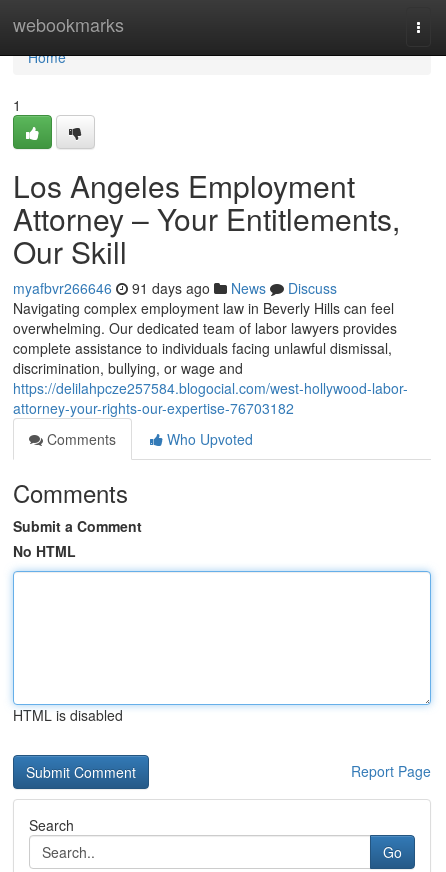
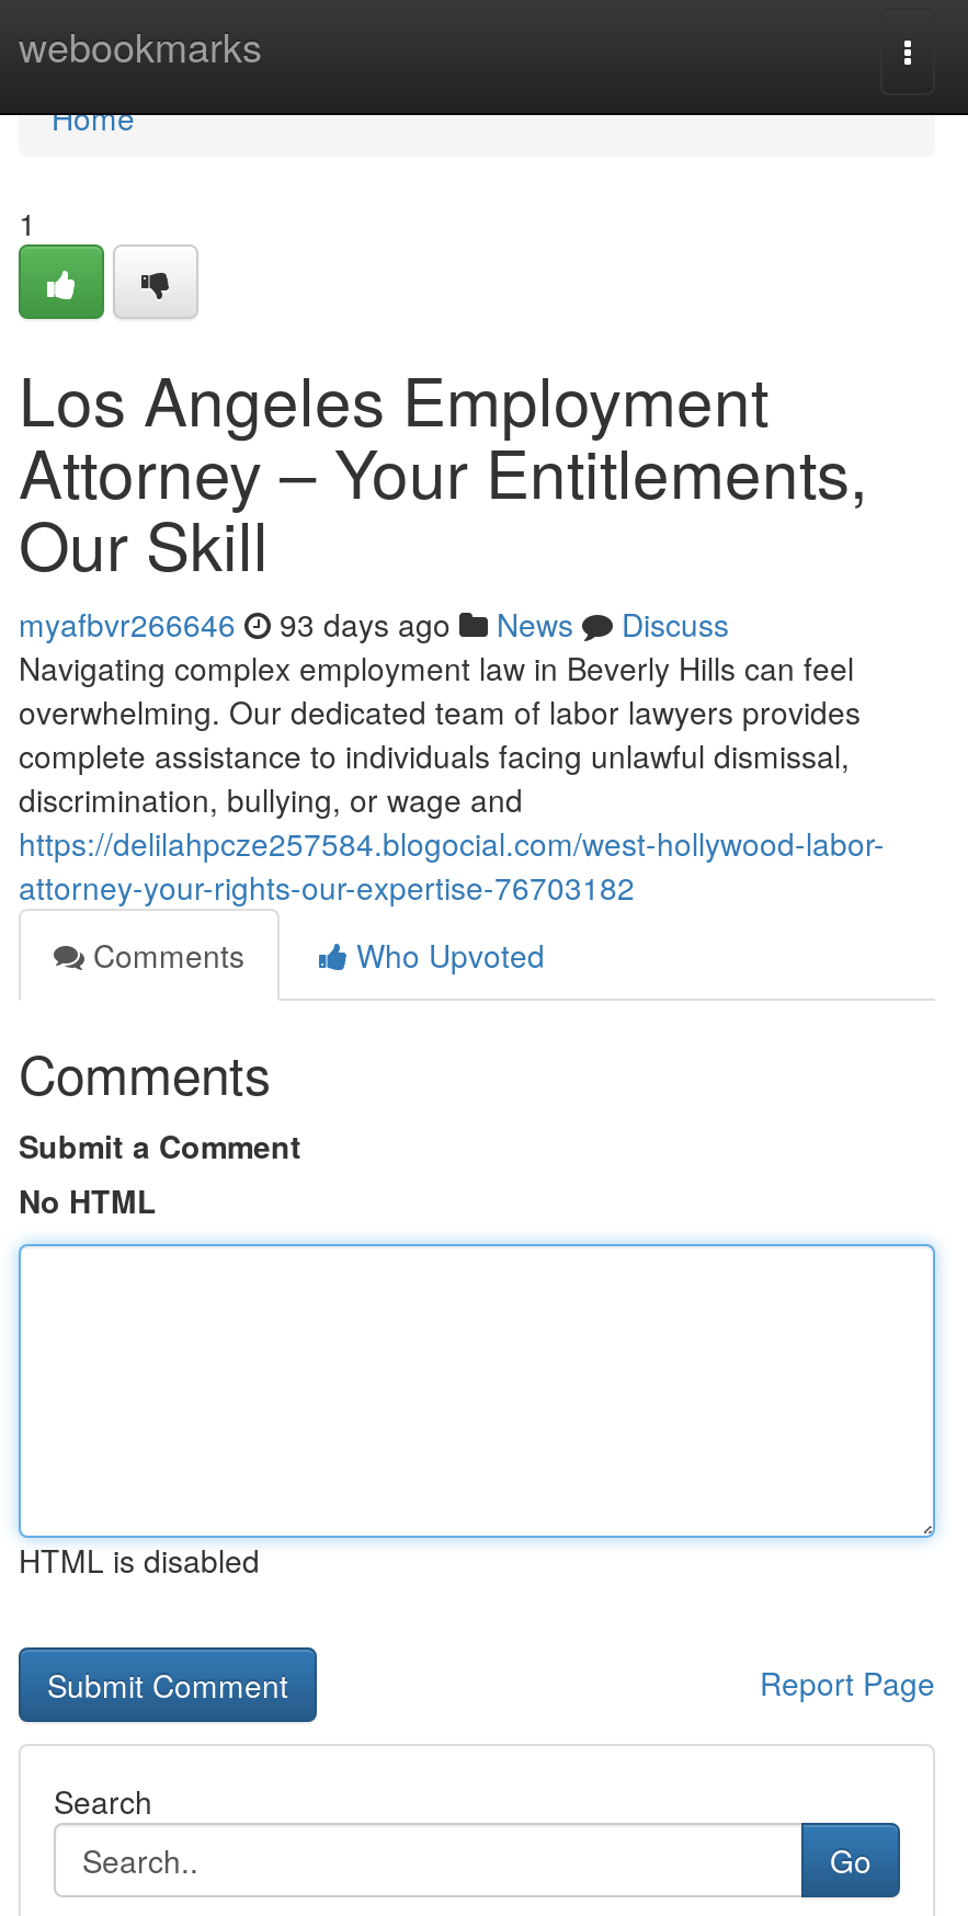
[13,278,337,298] myafbvr266646 91 days ago News Discuss -> [19,602,729,646] myafbvr266646 93 days ago News Discuss

